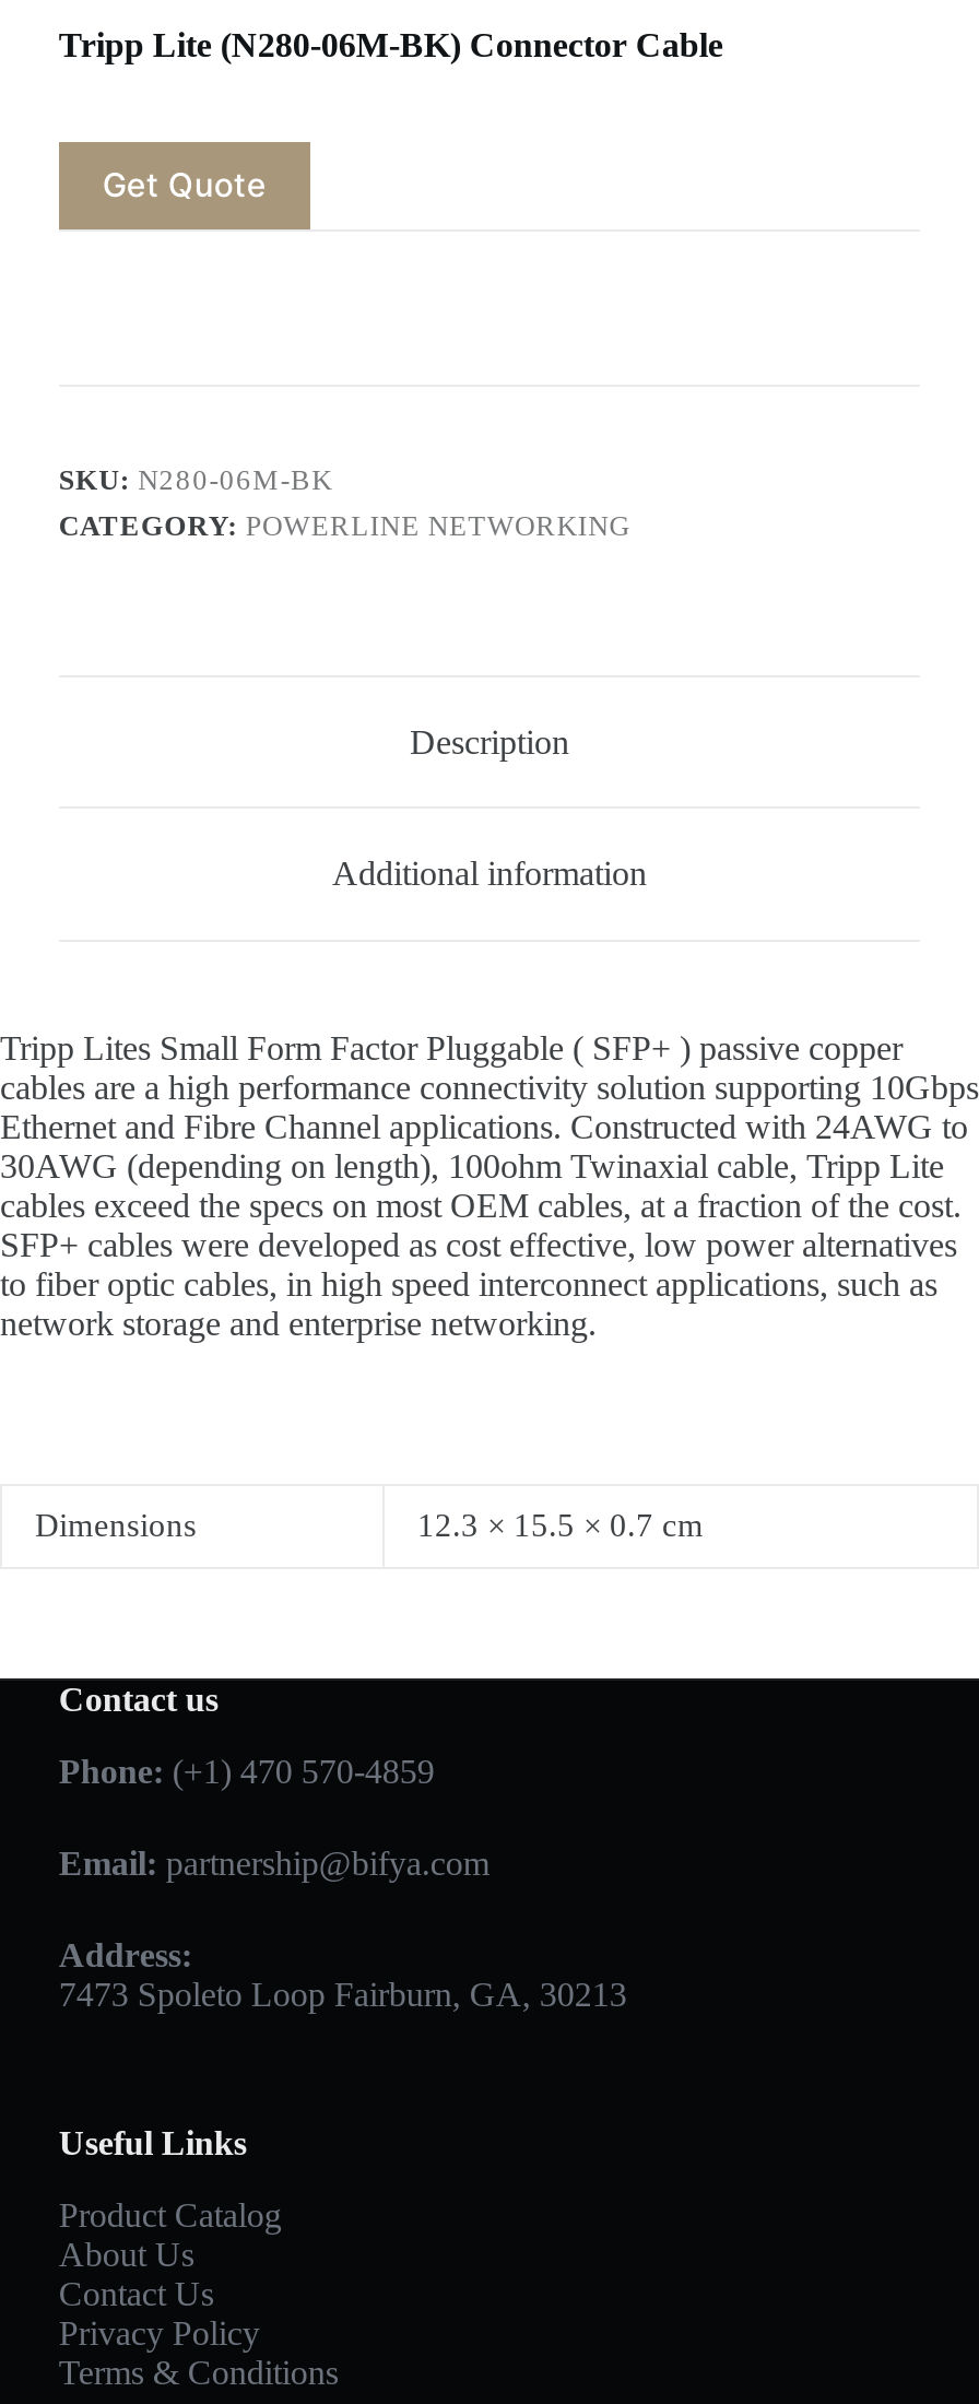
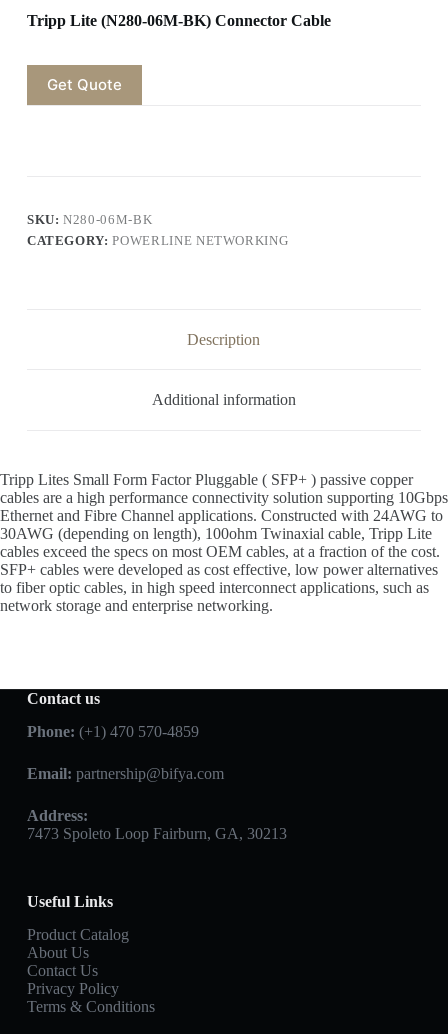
[35,1508,704,1543] Dimensions | 12.3 × 15.5 × 0.7 cm -> none

